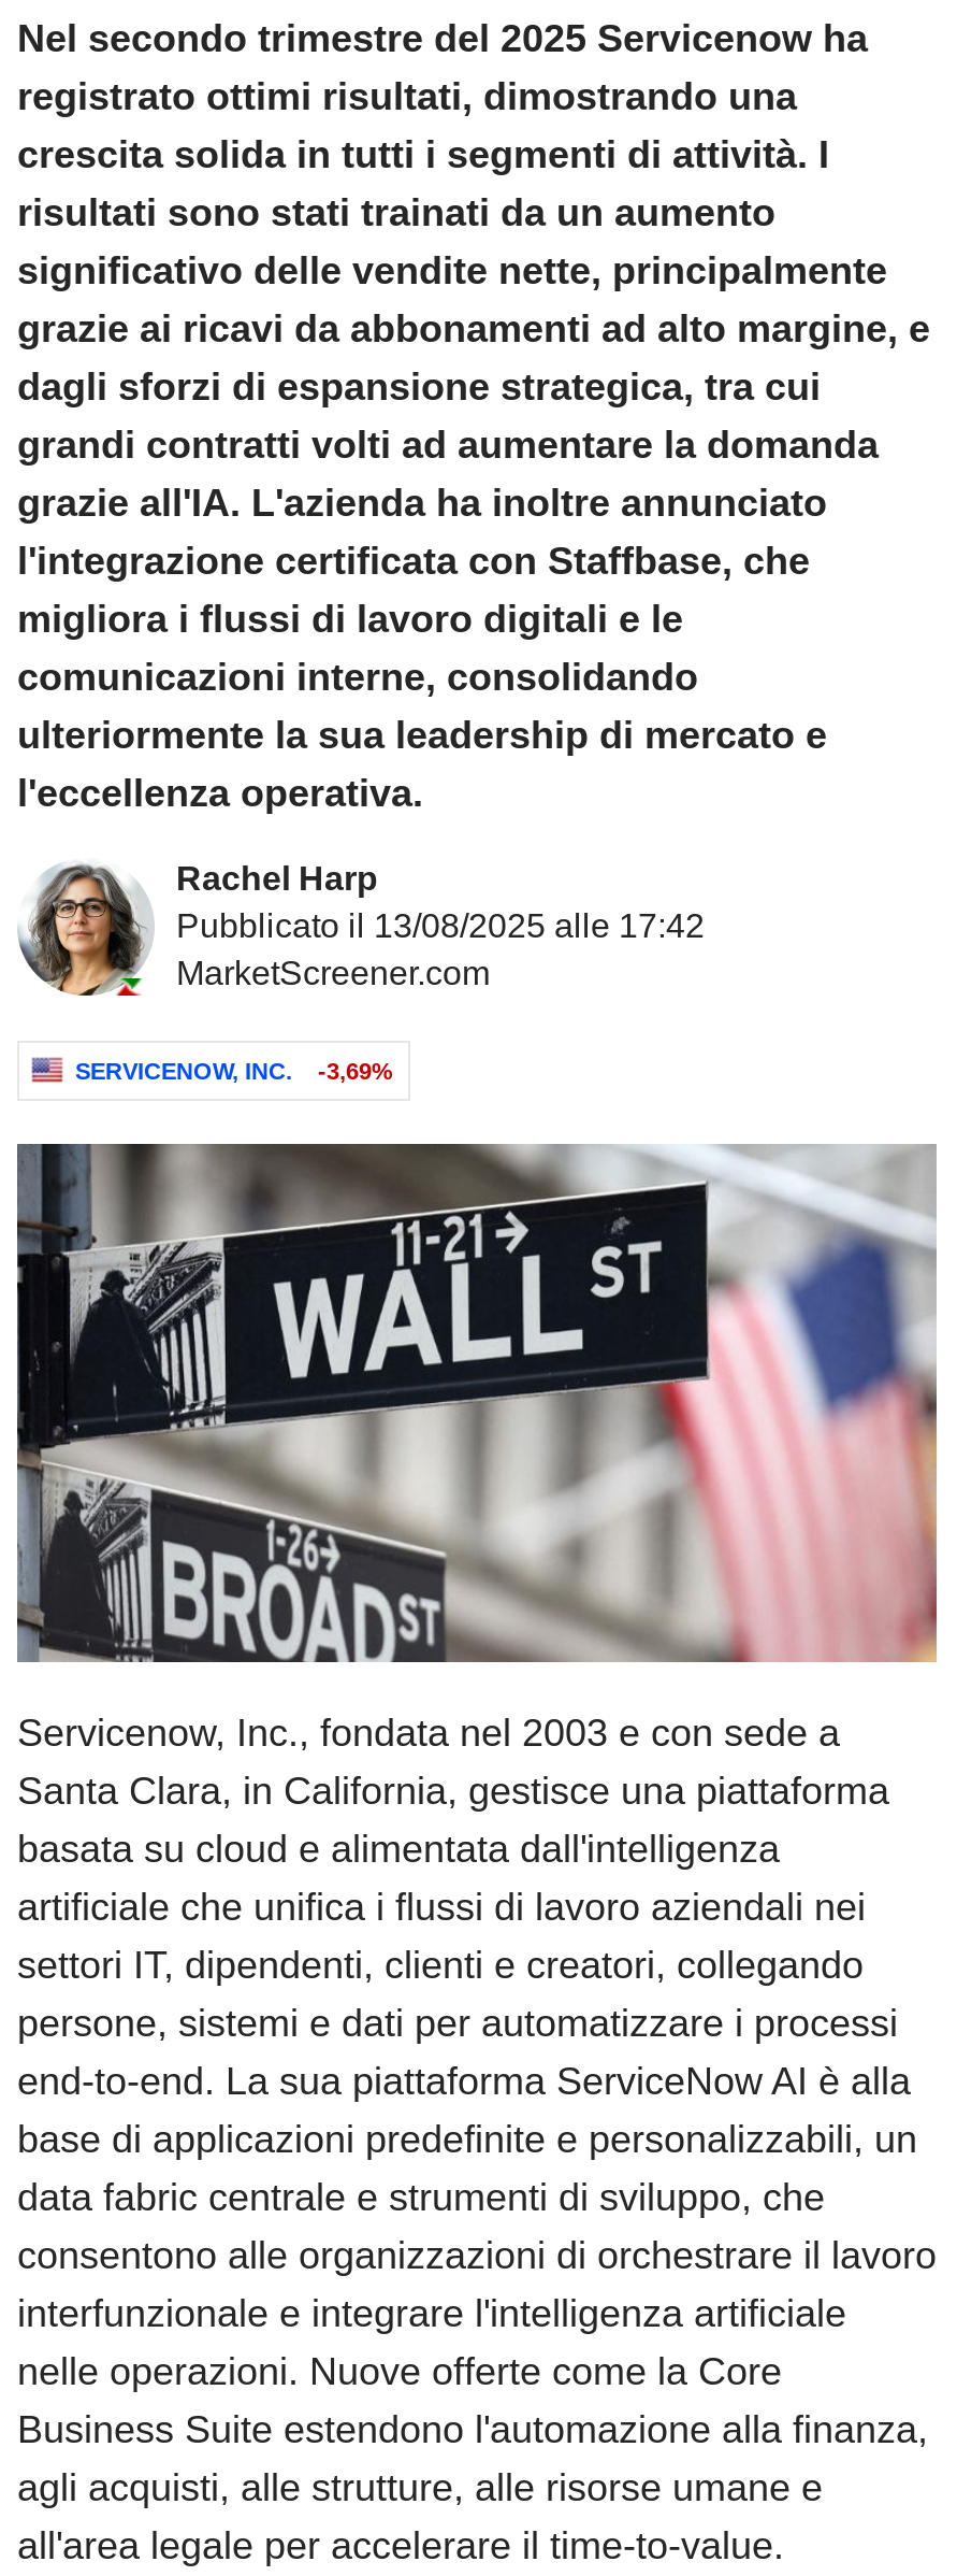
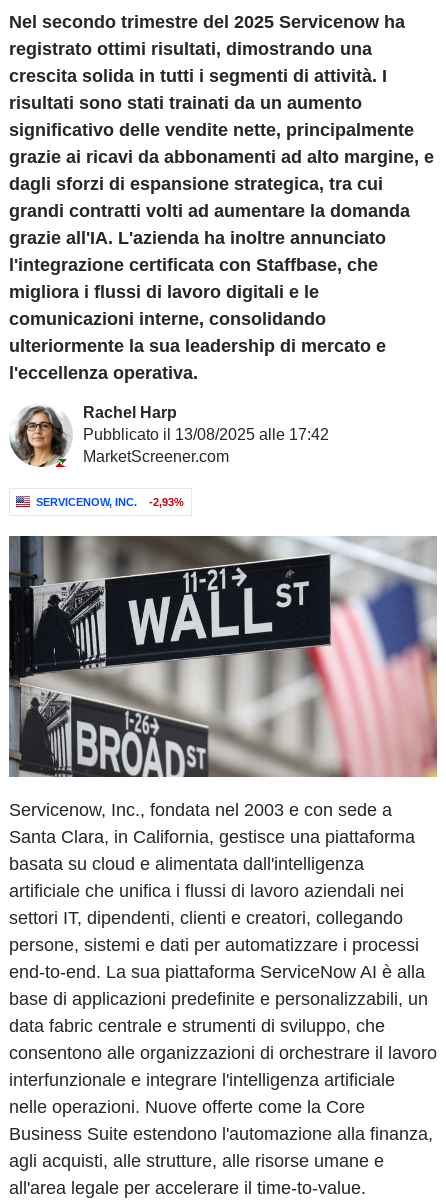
[75,1058,393,1084] SERVICENOW, INC. -3,69% -> [36,496,184,508] SERVICENOW, INC. -2,93%

